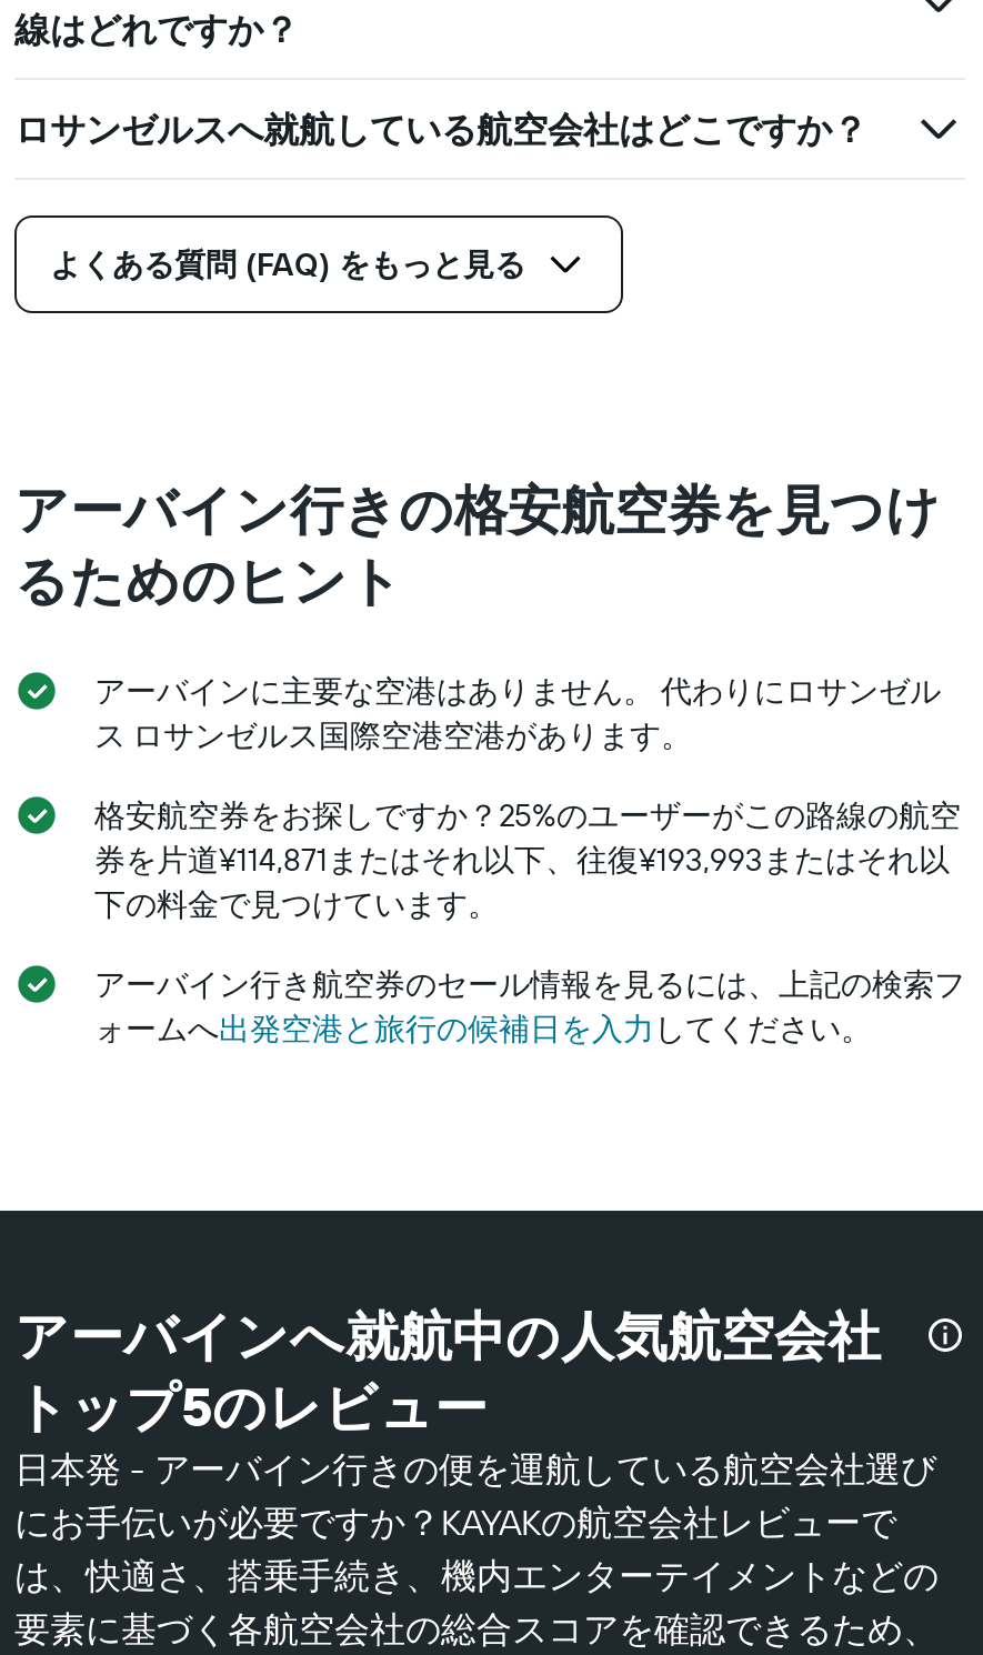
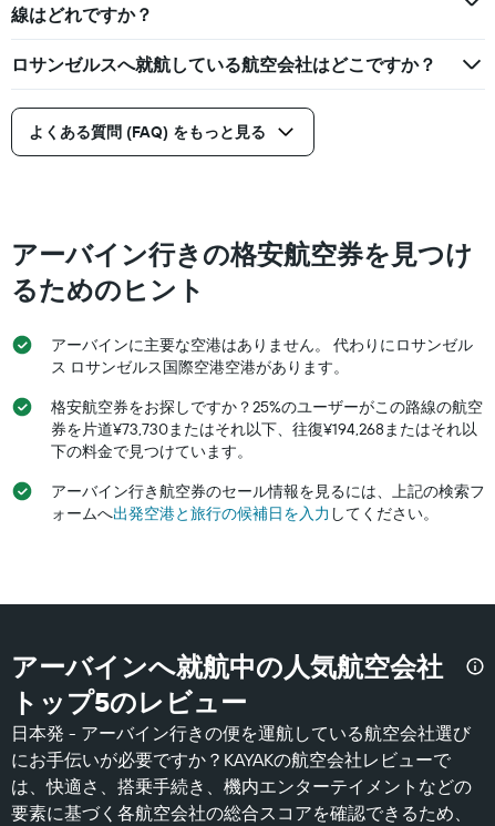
[94,840,950,880] 券を片道¥114,871またはそれ以下、往復¥193,993またはそれ以 -> [51,419,477,439] 券を片道¥73,730またはそれ以下、往復¥194,268またはそれ以

